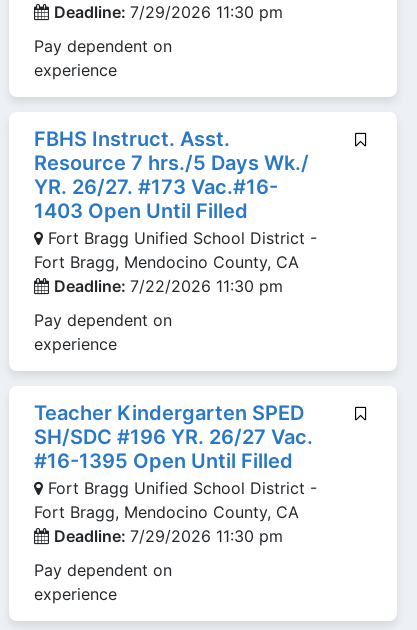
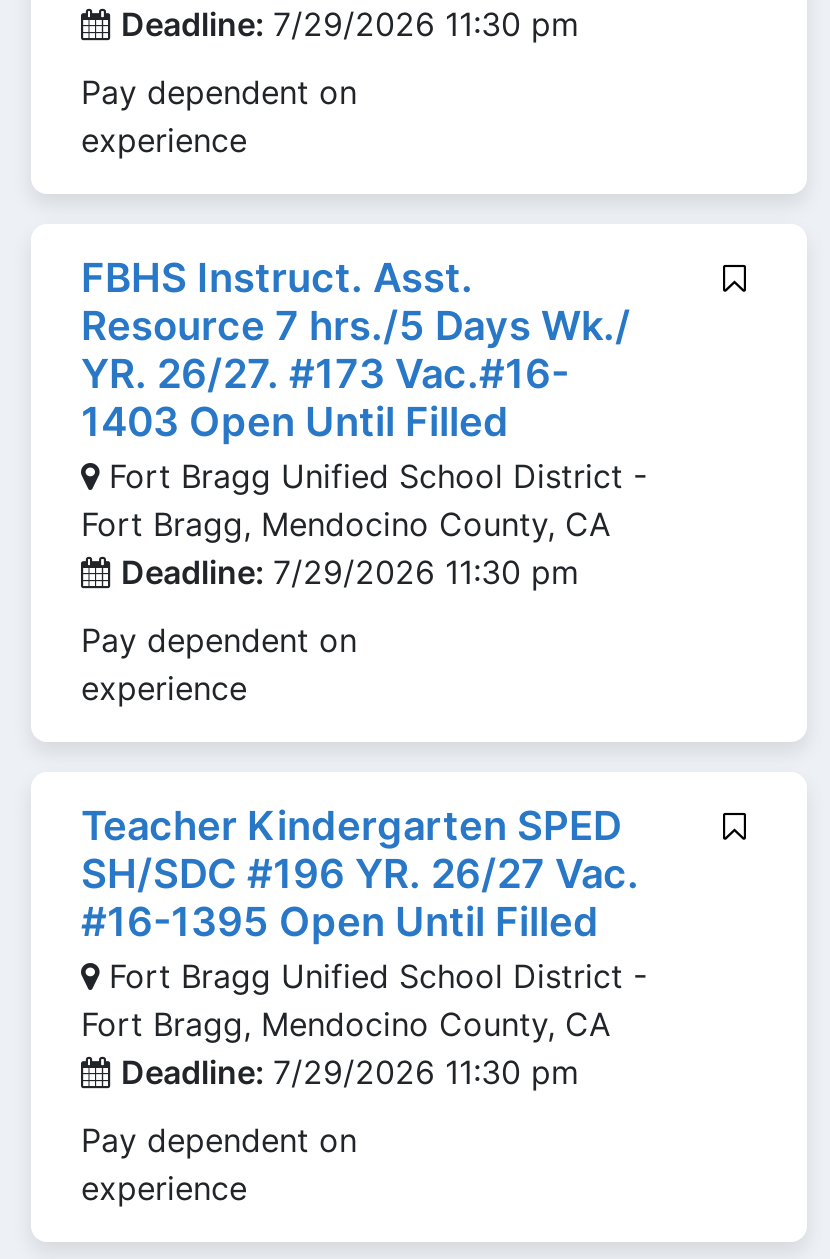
[54,276,283,296] Deadline: 7/22/2026 11:30 pm -> [121,553,579,593] Deadline: 7/29/2026 11:30 pm

